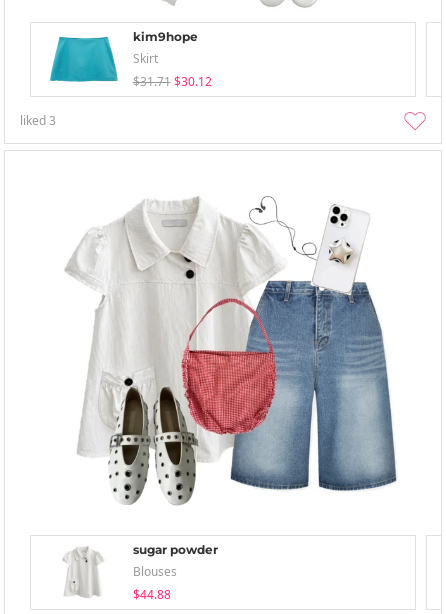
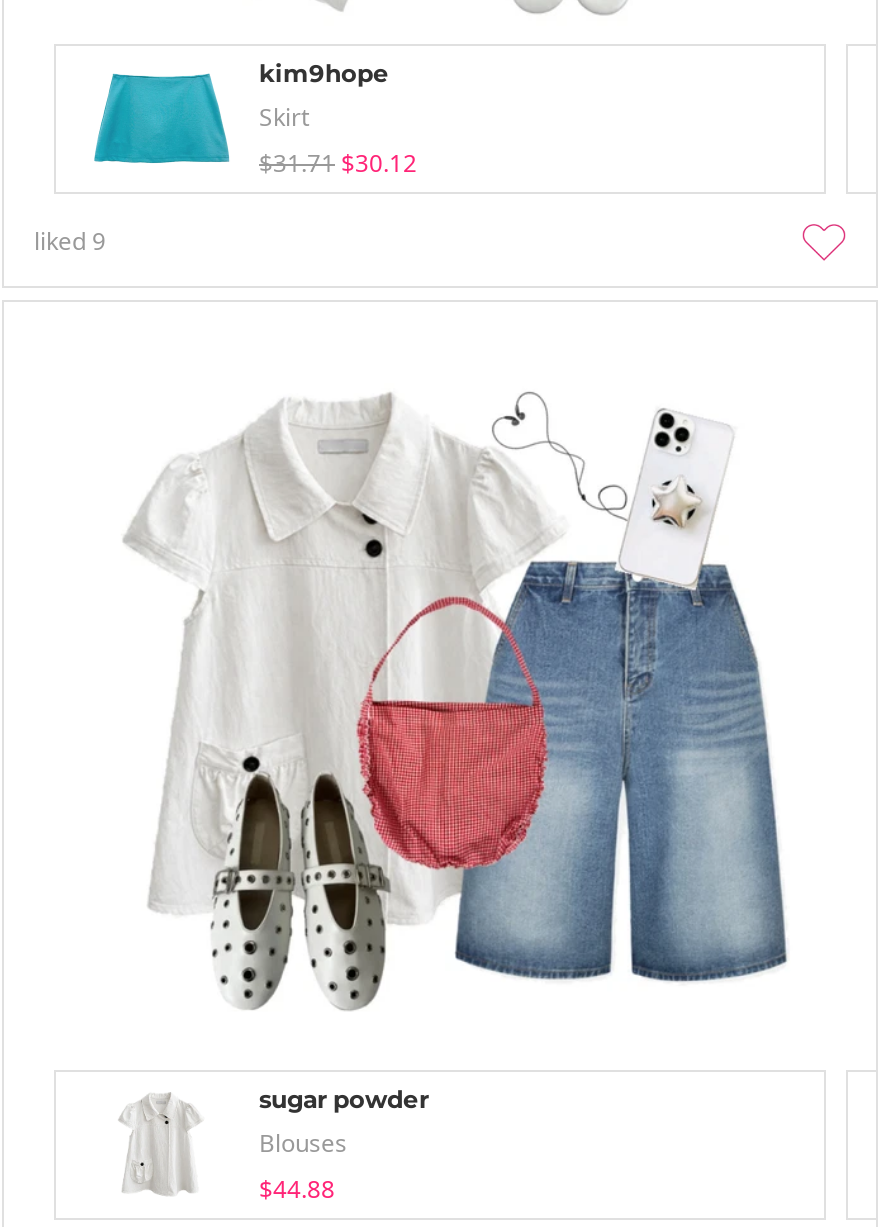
[20,112,56,129] liked 3 -> [34,224,106,258] liked 9

